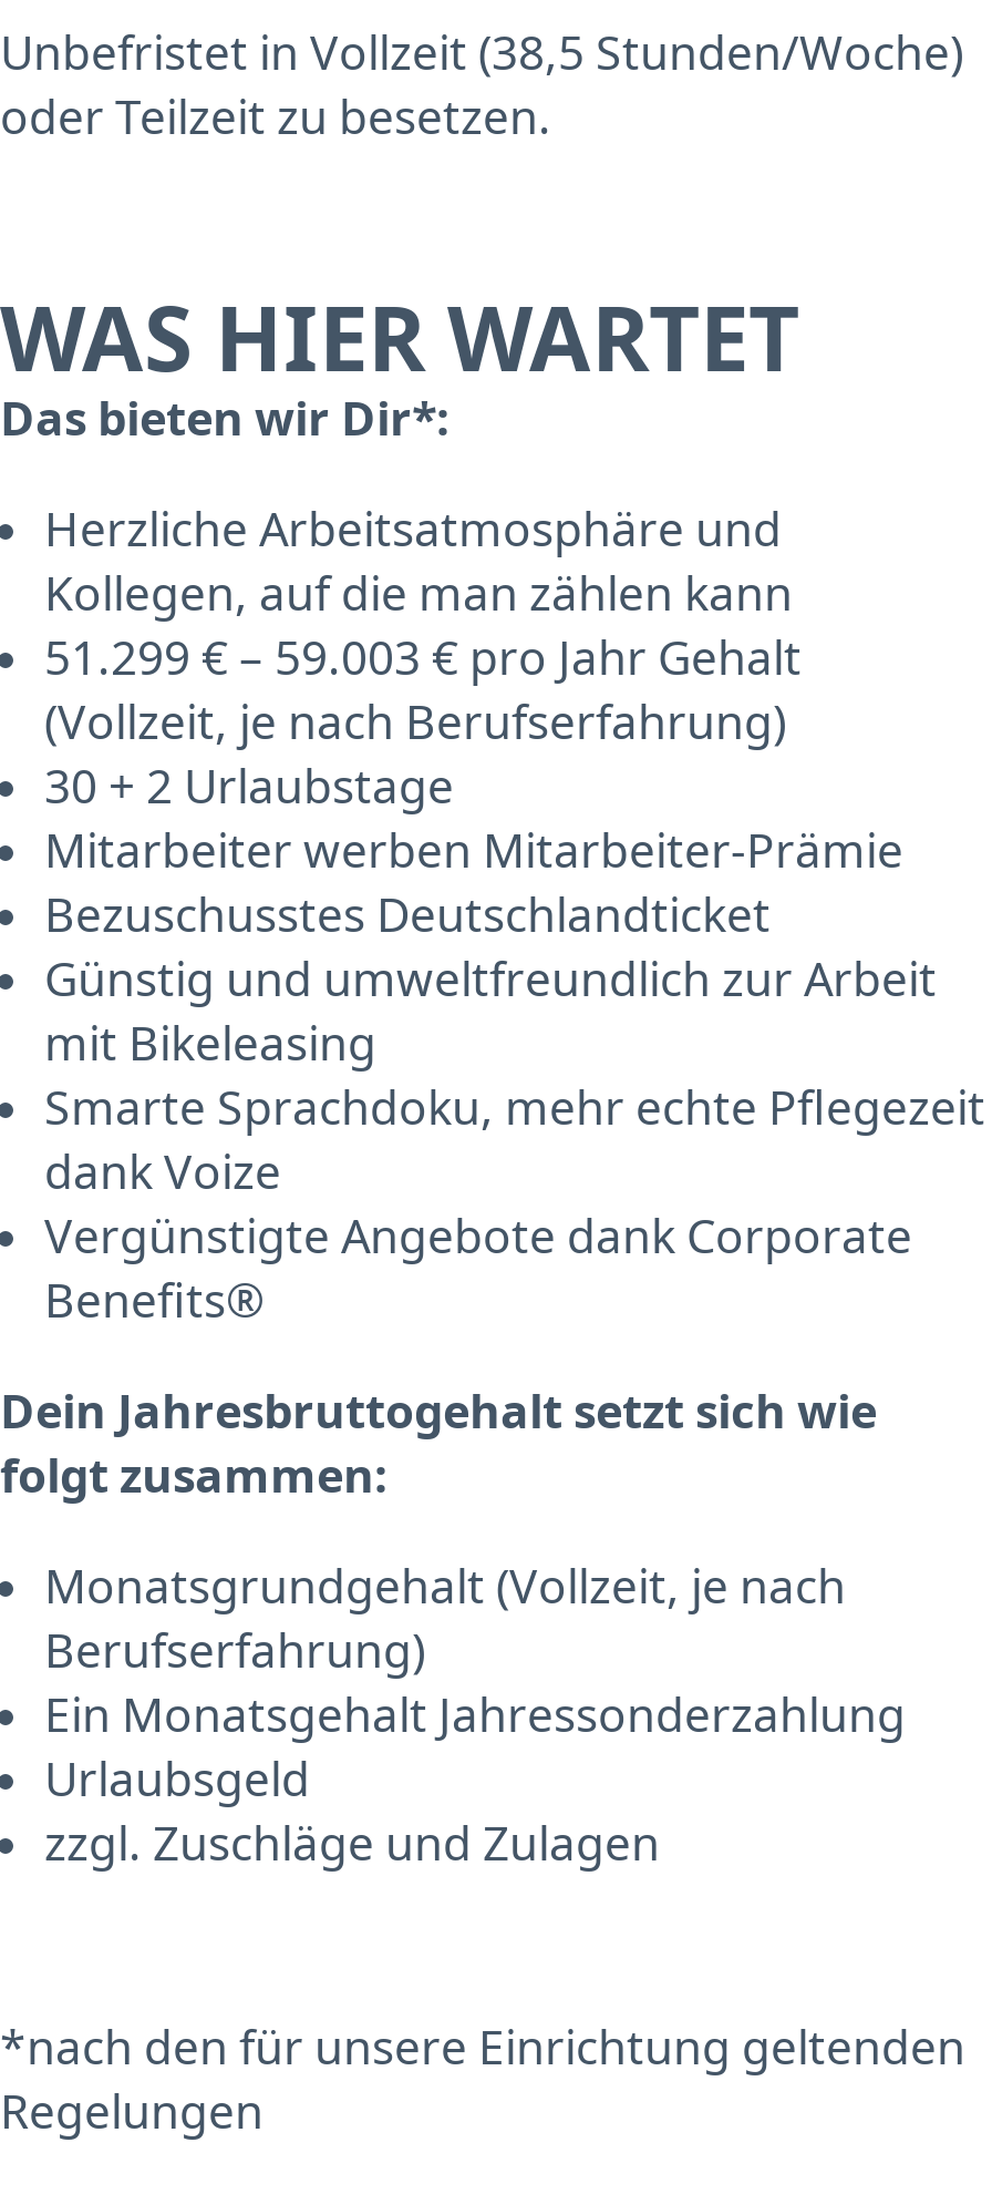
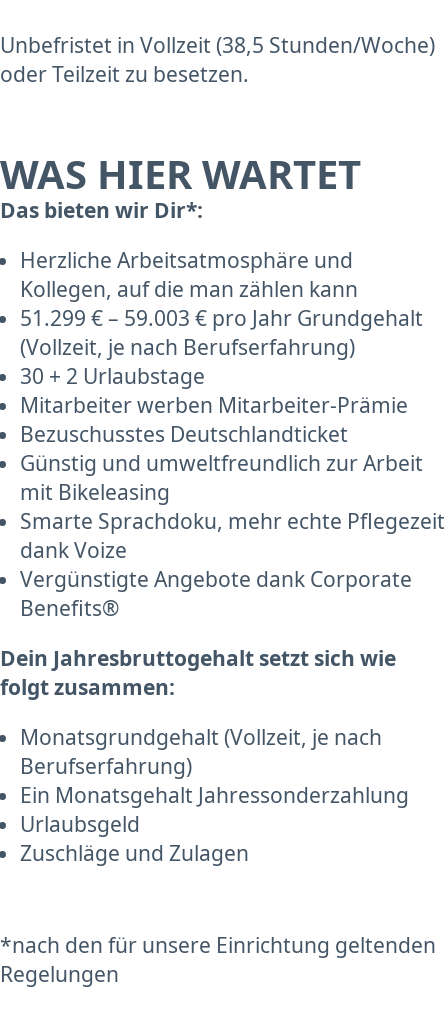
[44,626,802,688] 51.299 € – 59.003 € pro Jahr Gehalt -> [20,304,423,332] 51.299 € – 59.003 € pro Jahr Grundgehalt
[44,1812,660,1874] zzgl. Zuschläge und Zulagen -> [20,839,249,867] Zuschläge und Zulagen

